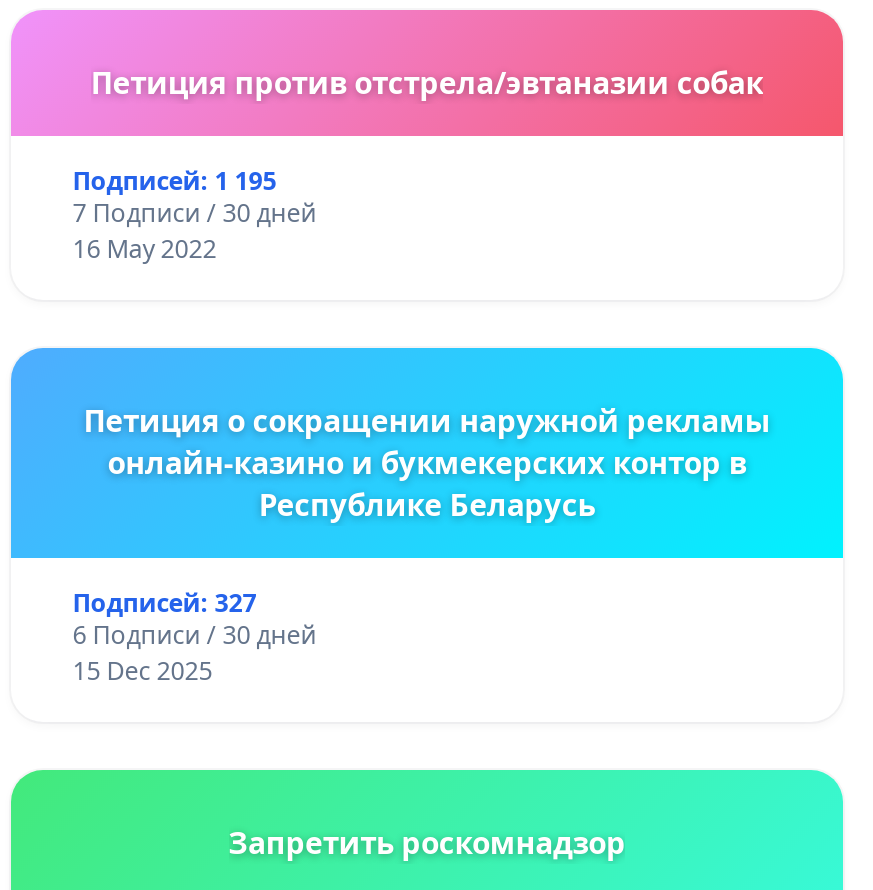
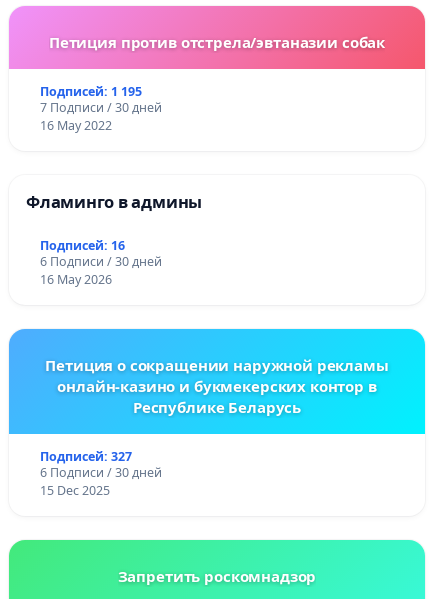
none -> [26,190,202,288] Фламинго в админы | Подписей: 16 | 6 Подписи / 30 дней | 16 May 2026

